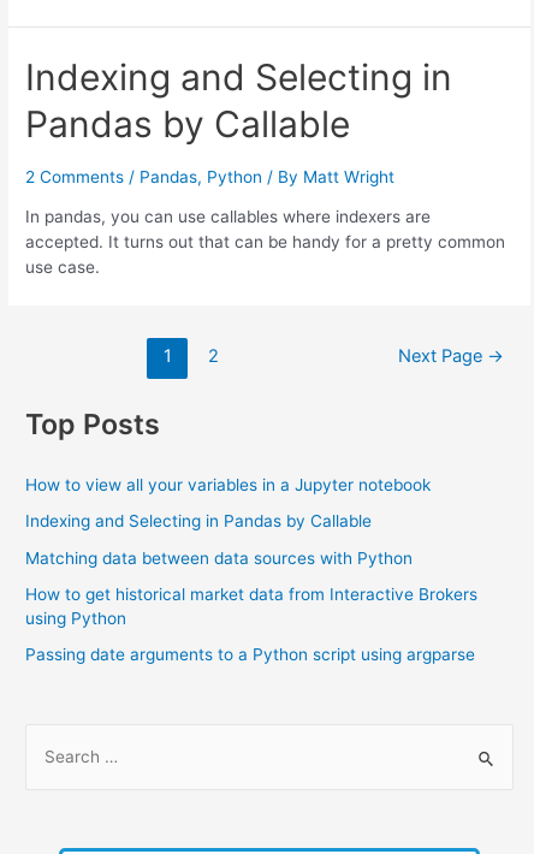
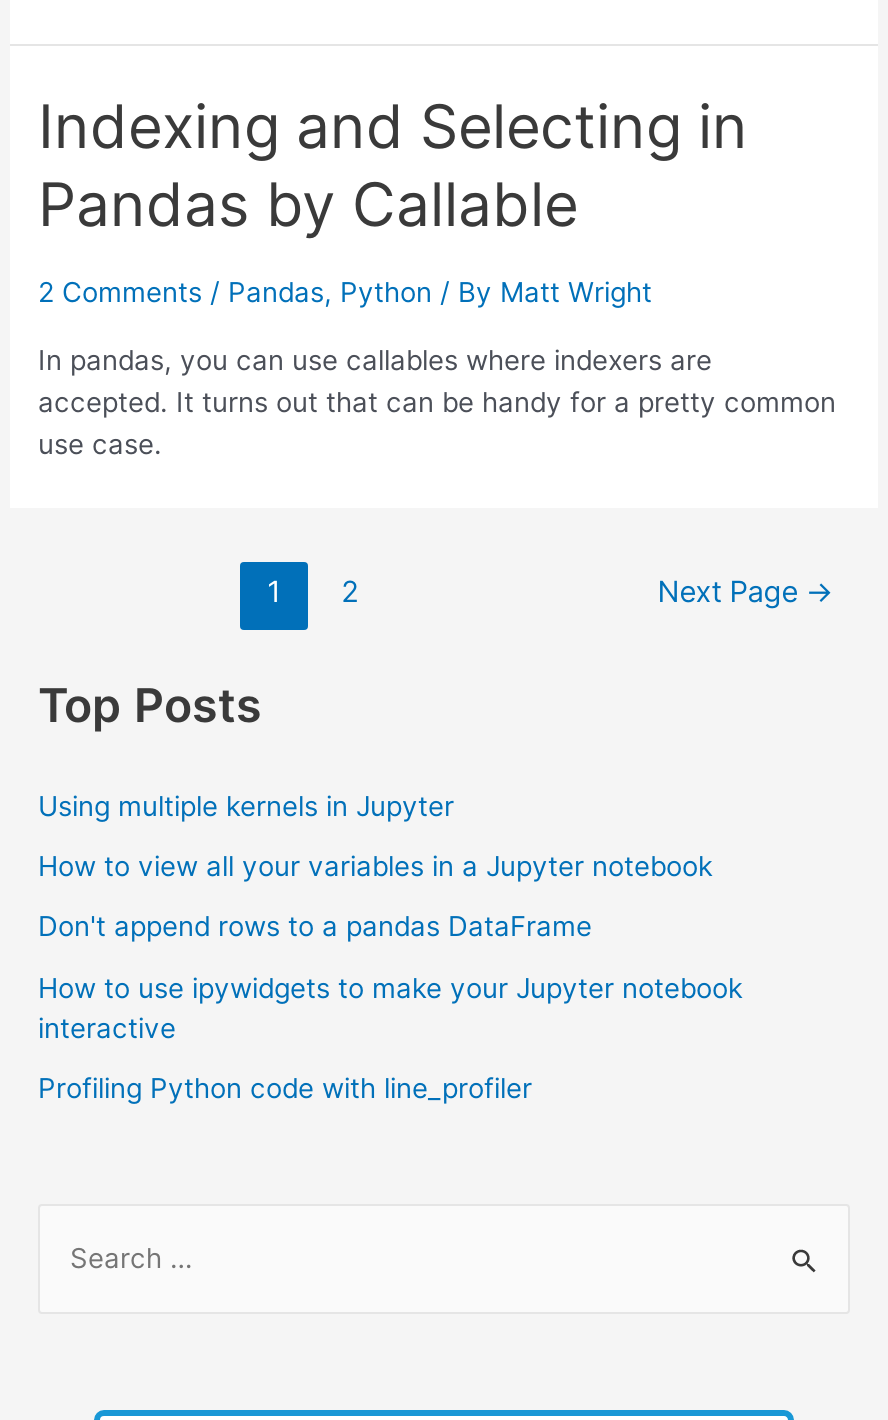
none -> [38,790,454,822] Using multiple kernels in Jupyter
moved [25,475,431,494] -> [38,850,712,882]: How to view all your variables in a Jupyter notebook
[25,511,477,664] Indexing and Selecting in Pandas by Callable | Matching data between data sources with Python | How to get historical market data from Interactive Brokers | using Python | Passing date arguments to a Python script using argparse -> [38,911,742,1104] Don't append rows to a pandas DataFrame | How to use ipywidgets to make your Jupyter notebook | interactive | Profiling Python code with line_profiler

